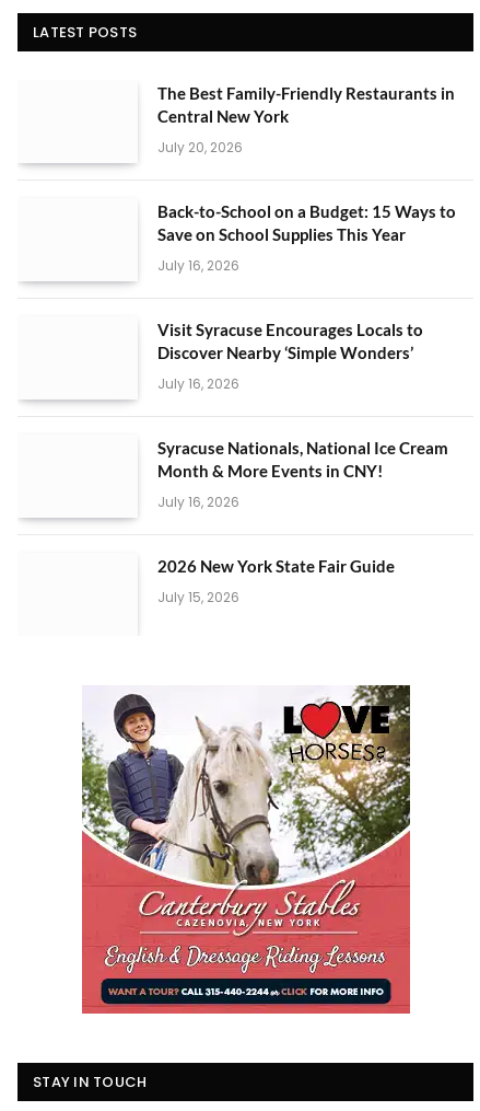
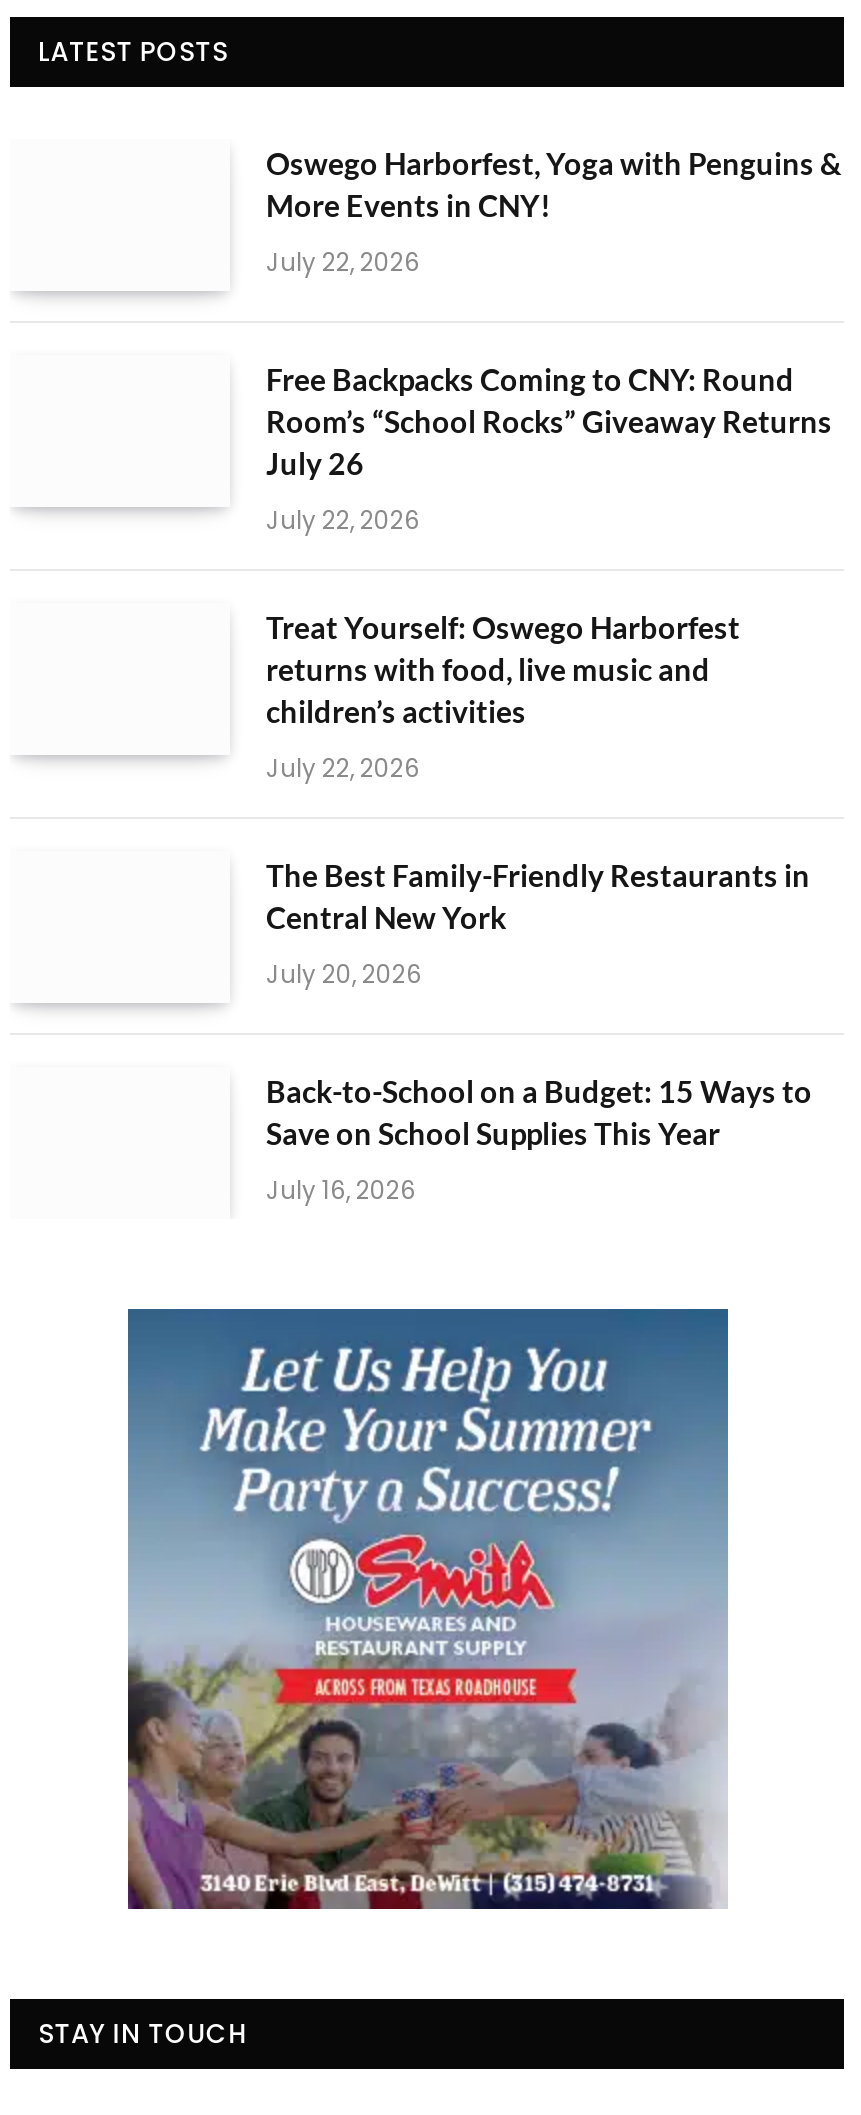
none -> [266,145,842,785] Oswego Harborfest, Yoga with Penguins & | More Events in CNY! | July 22, 2026 | Free Backpacks Coming to CNY: Round | Room’s “School Rocks” Giveaway Returns | July 26 | July 22, 2026 | Treat Yourself: Oswego Harborfest | returns with food, live music and | children’s activities | July 22, 2026
moved [157,83,456,275] -> [266,857,812,1207]: The Best Family-Friendly Restaurants in | Central New York | July 20, 2026 | Back-to-School on a Budget: 15 Ways to | Save on School Supplies This Year | July 16, 2026
[157,320,448,607] Visit Syracuse Encourages Locals to | Discover Nearby ‘Simple Wonders’ | July 16, 2026 | Syracuse Nationals, National Ice Cream | Month & More Events in CNY! | July 16, 2026 | 2026 New York State Fair Guide | July 15, 2026 -> none
[81,684,411,1015] [image] -> [126,1307,730,1911] [image]

